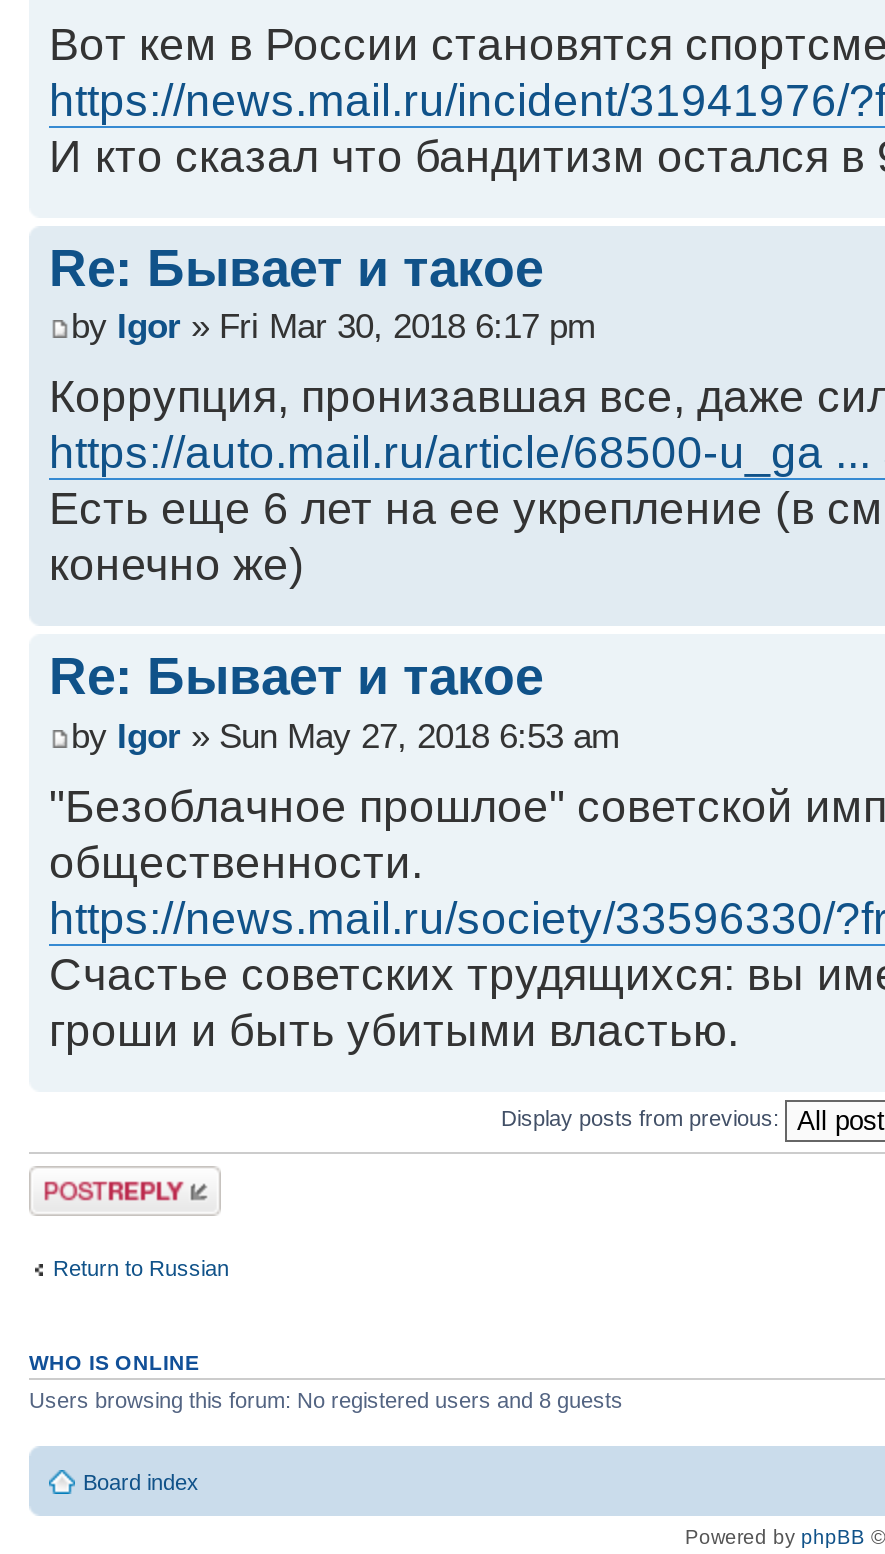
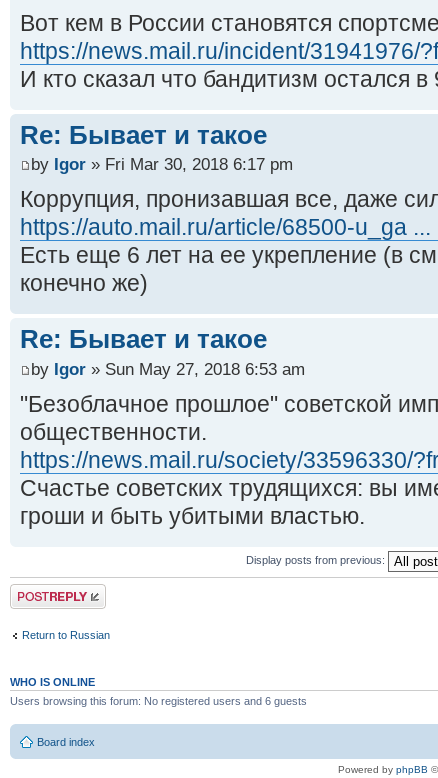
[29,1387,623,1411] Users browsing this forum: No registered users and 8 guests -> [10,695,307,707] Users browsing this forum: No registered users and 6 guests

